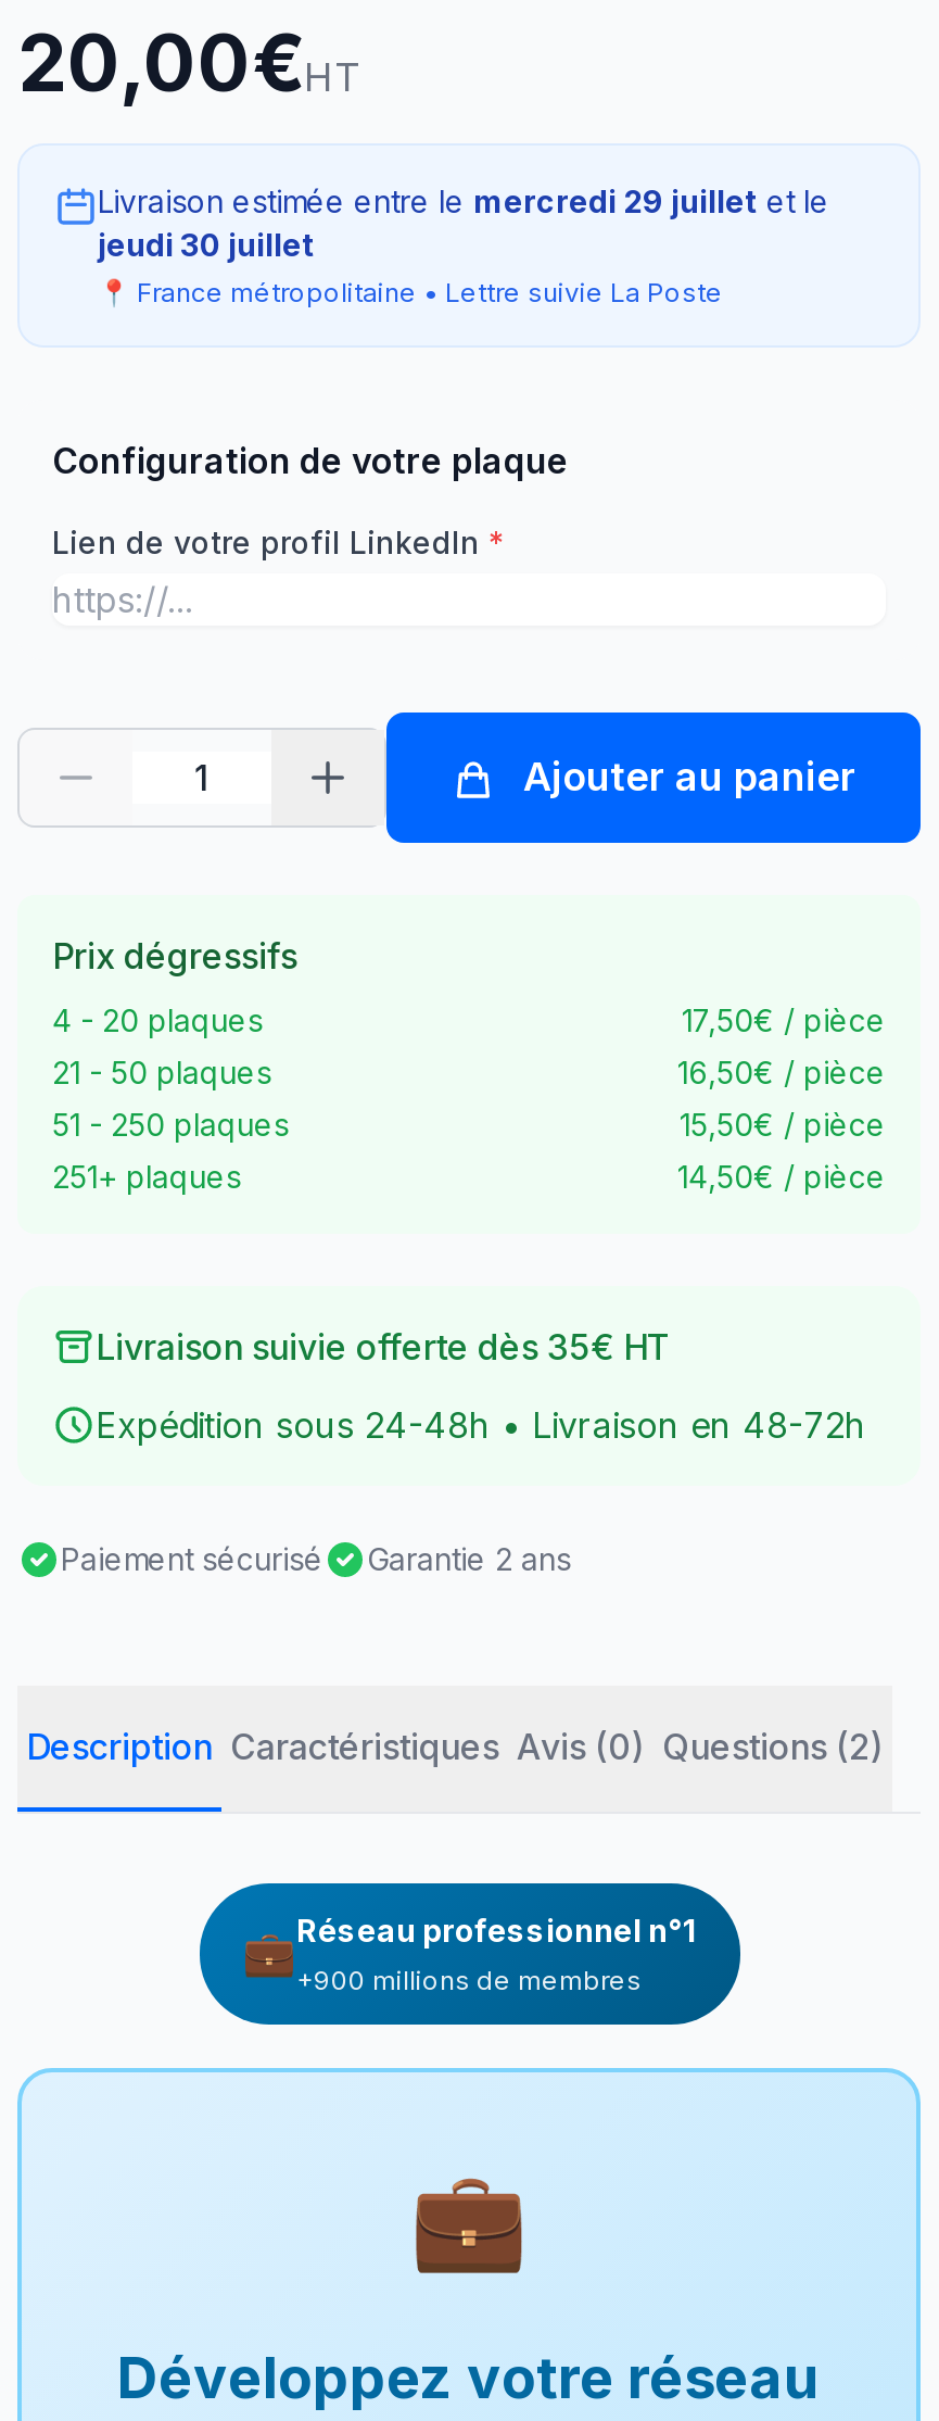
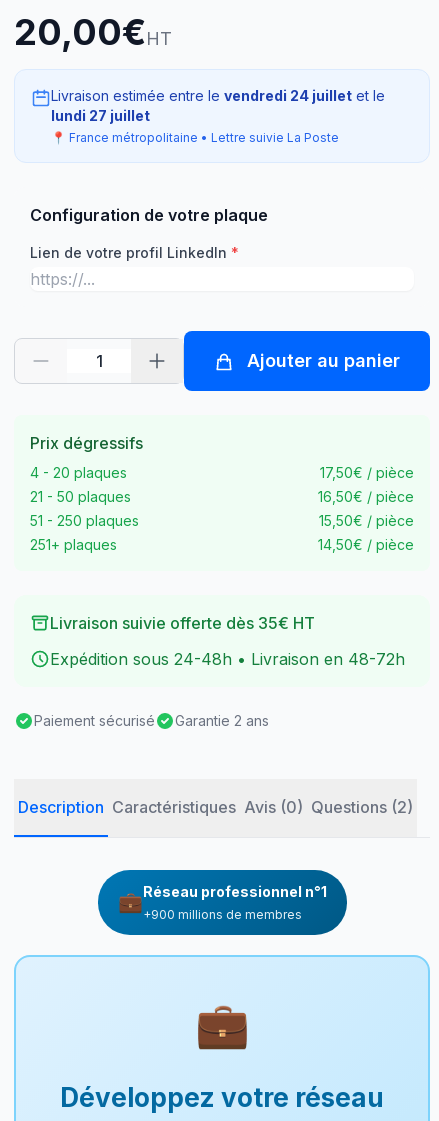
[98,182,829,219] Livraison estimée entre le mercredi 29 juillet et le -> [51,87,385,104] Livraison estimée entre le vendredi 24 juillet et le
[98,226,315,263] jeudi 30 juillet -> [51,107,150,124] lundi 27 juillet

